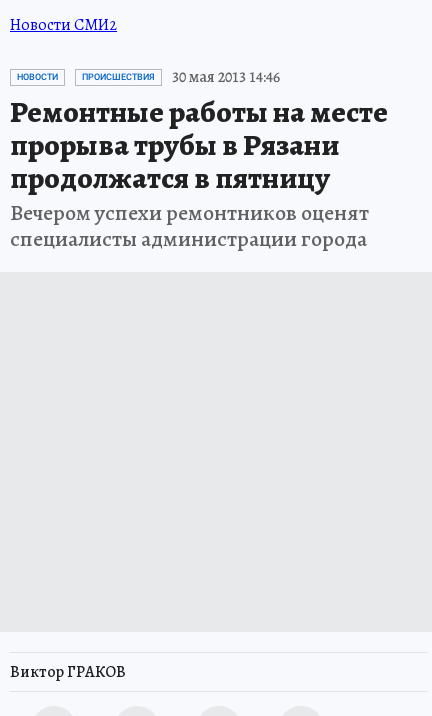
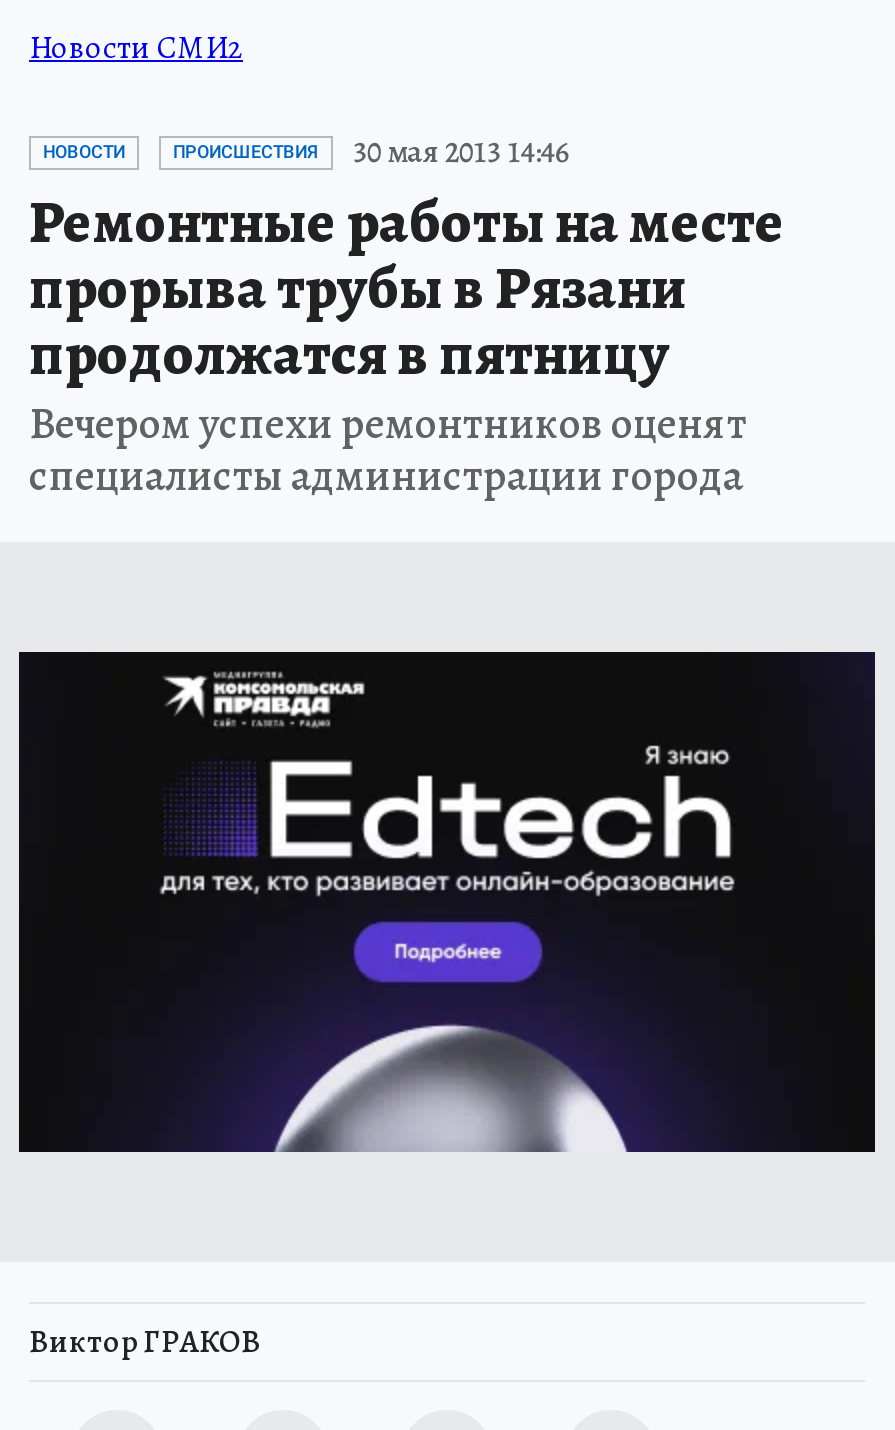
none -> [17,650,877,1154] [image]

